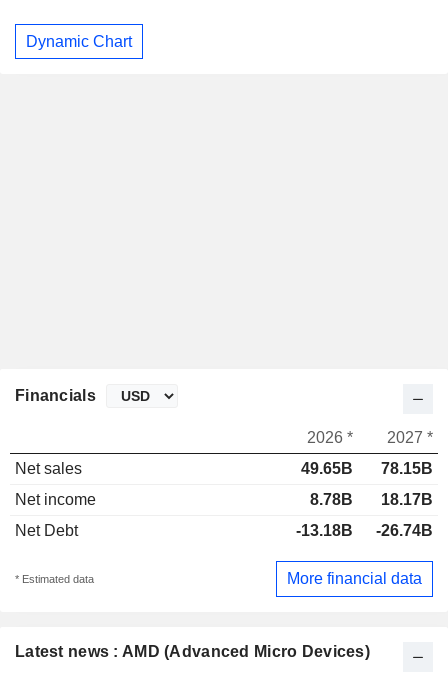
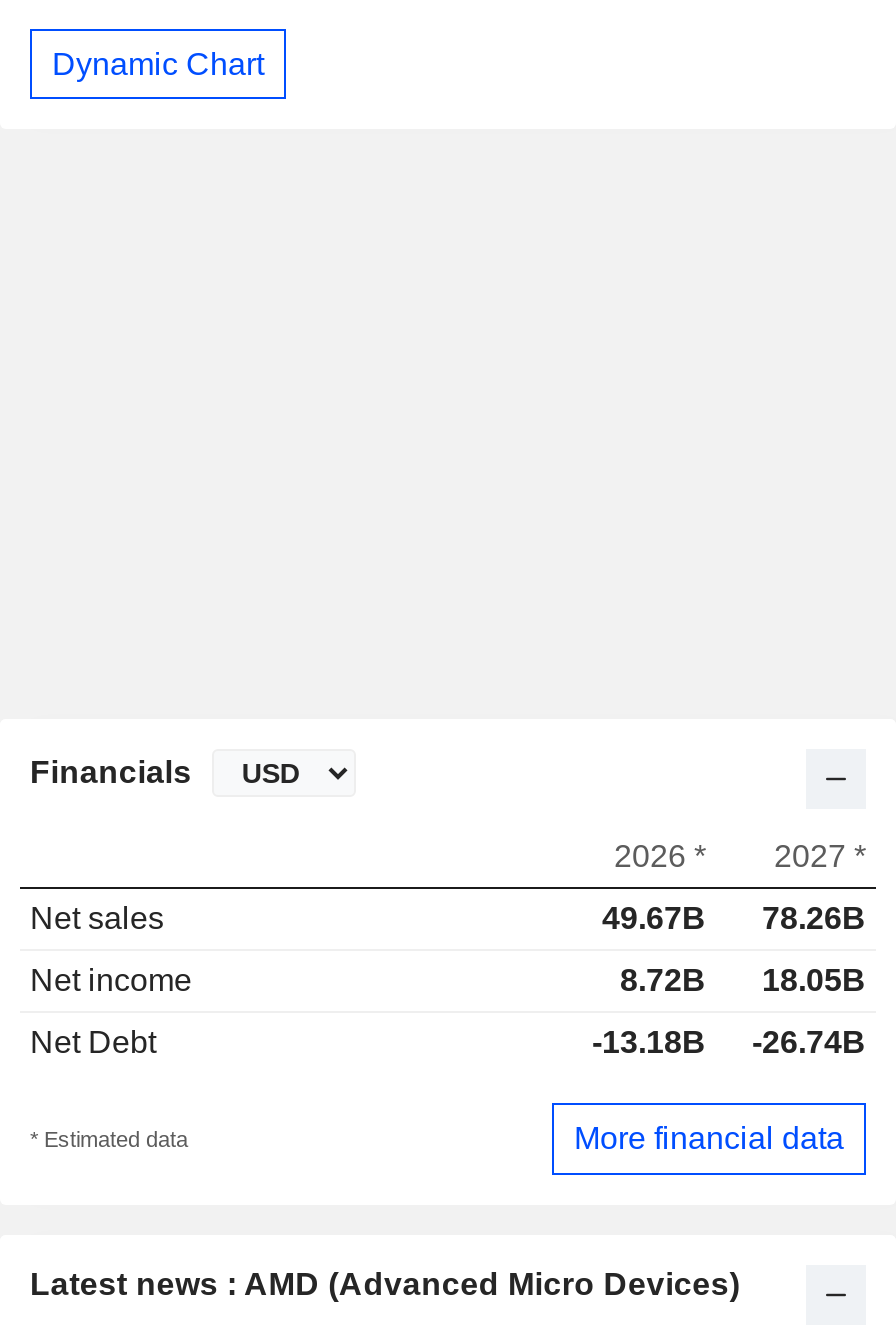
[301,460,433,477] 49.65B | 78.15B -> [602,902,866,936] 49.67B | 78.26B
[310,491,433,508] 8.78B | 18.17B -> [620,964,866,998] 8.72B | 18.05B

